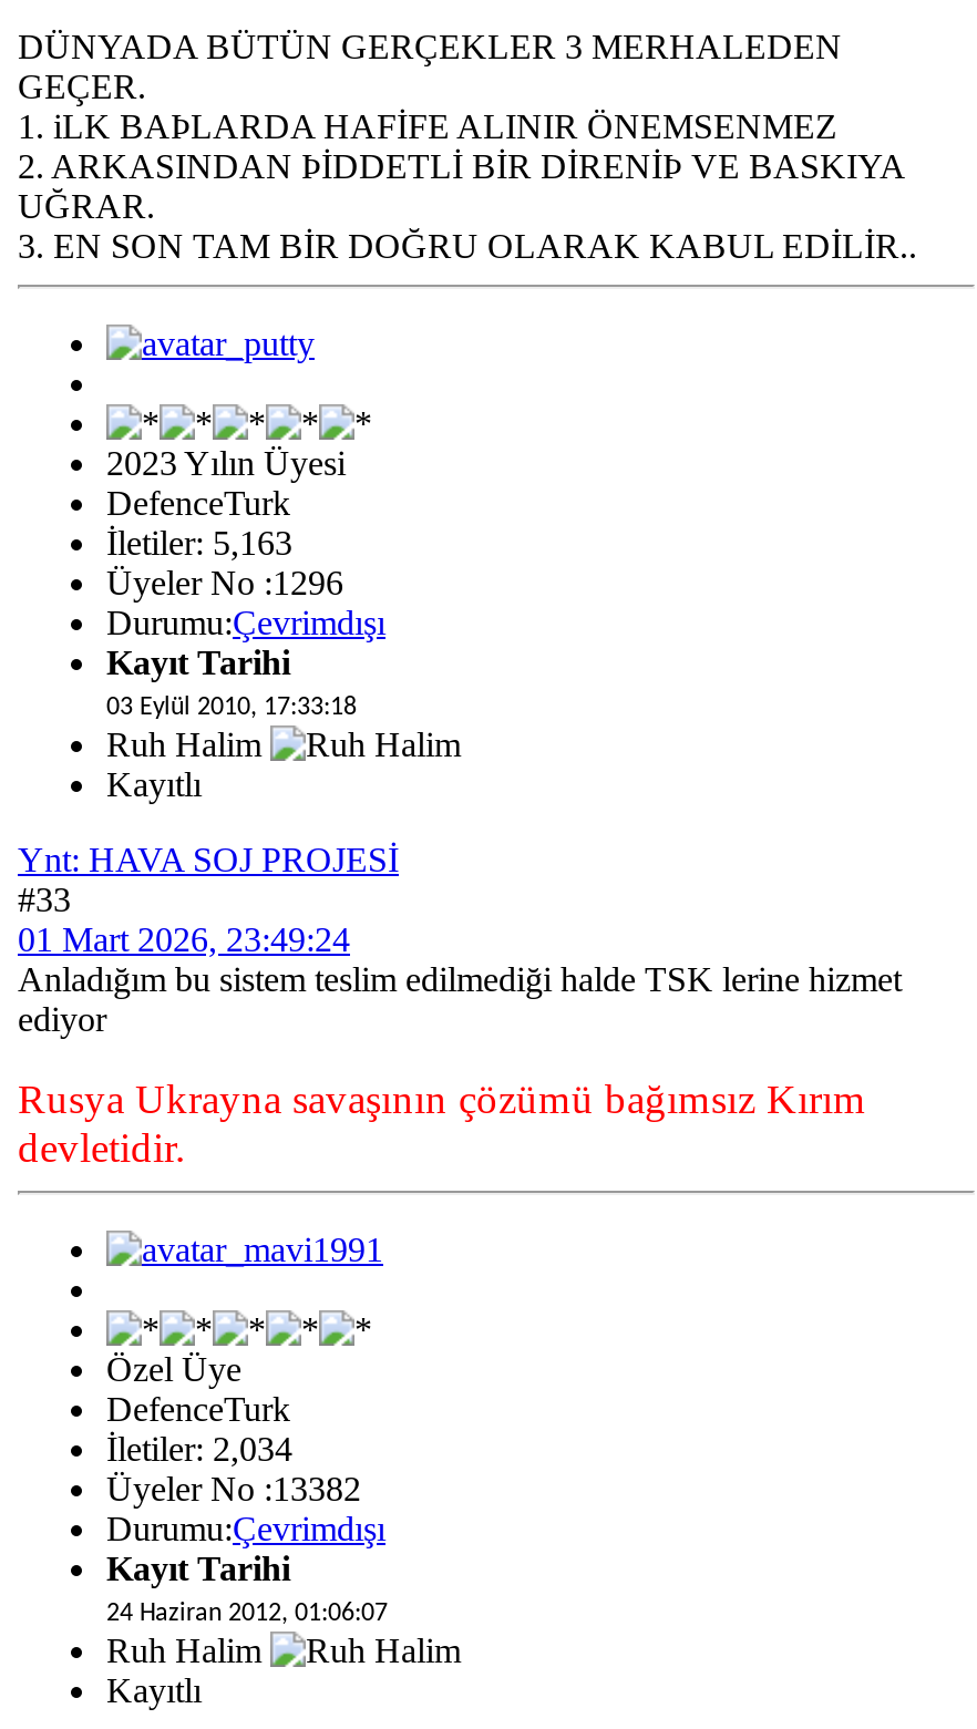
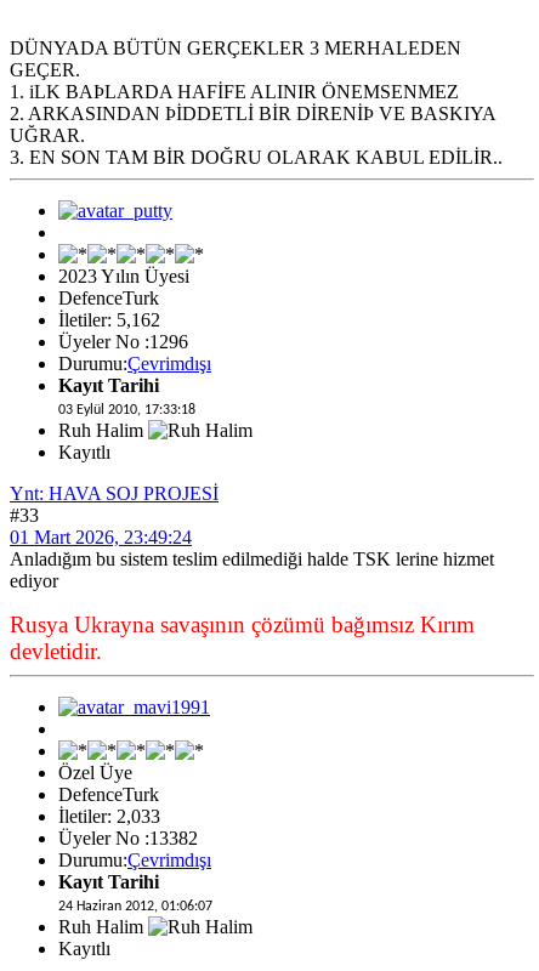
[106,523,292,561] İletiler: 5,163 -> [58,309,160,330] İletiler: 5,162
[106,1429,292,1467] İletiler: 2,034 -> [58,806,160,826] İletiler: 2,033

